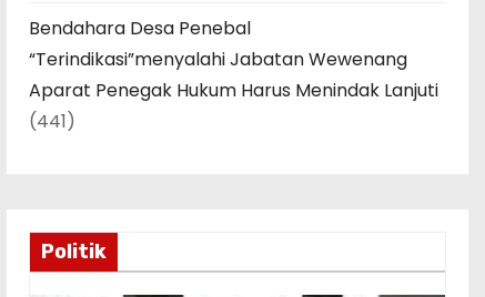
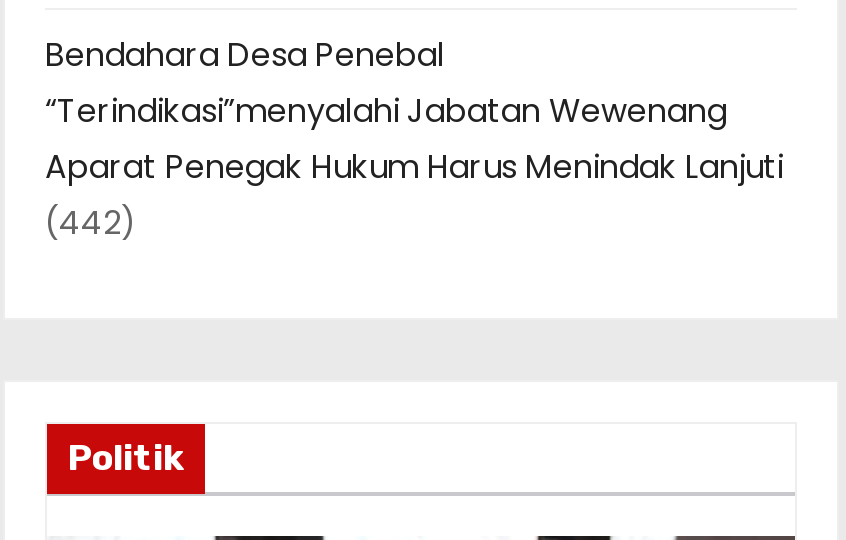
[29,108,75,134] (441) -> [45,199,137,245] (442)

